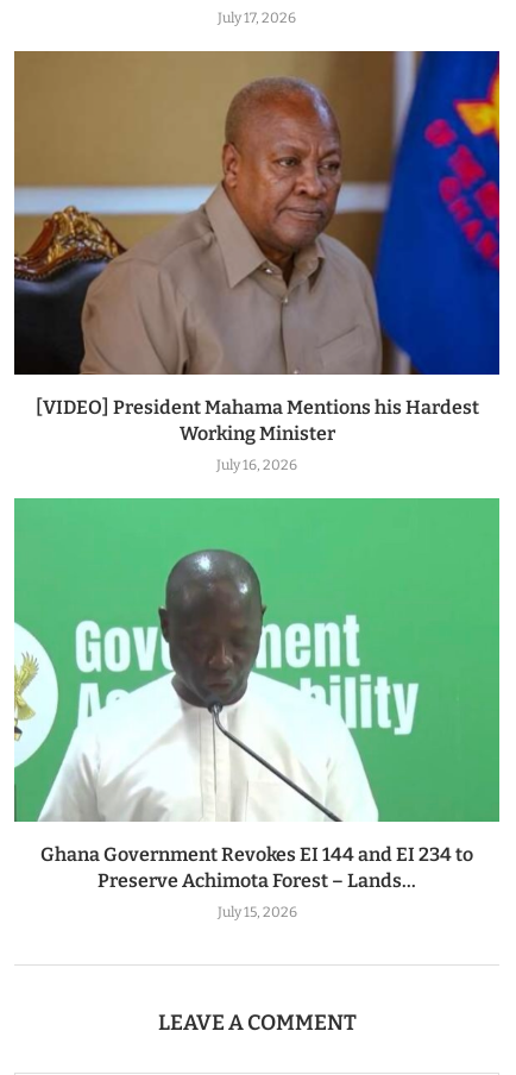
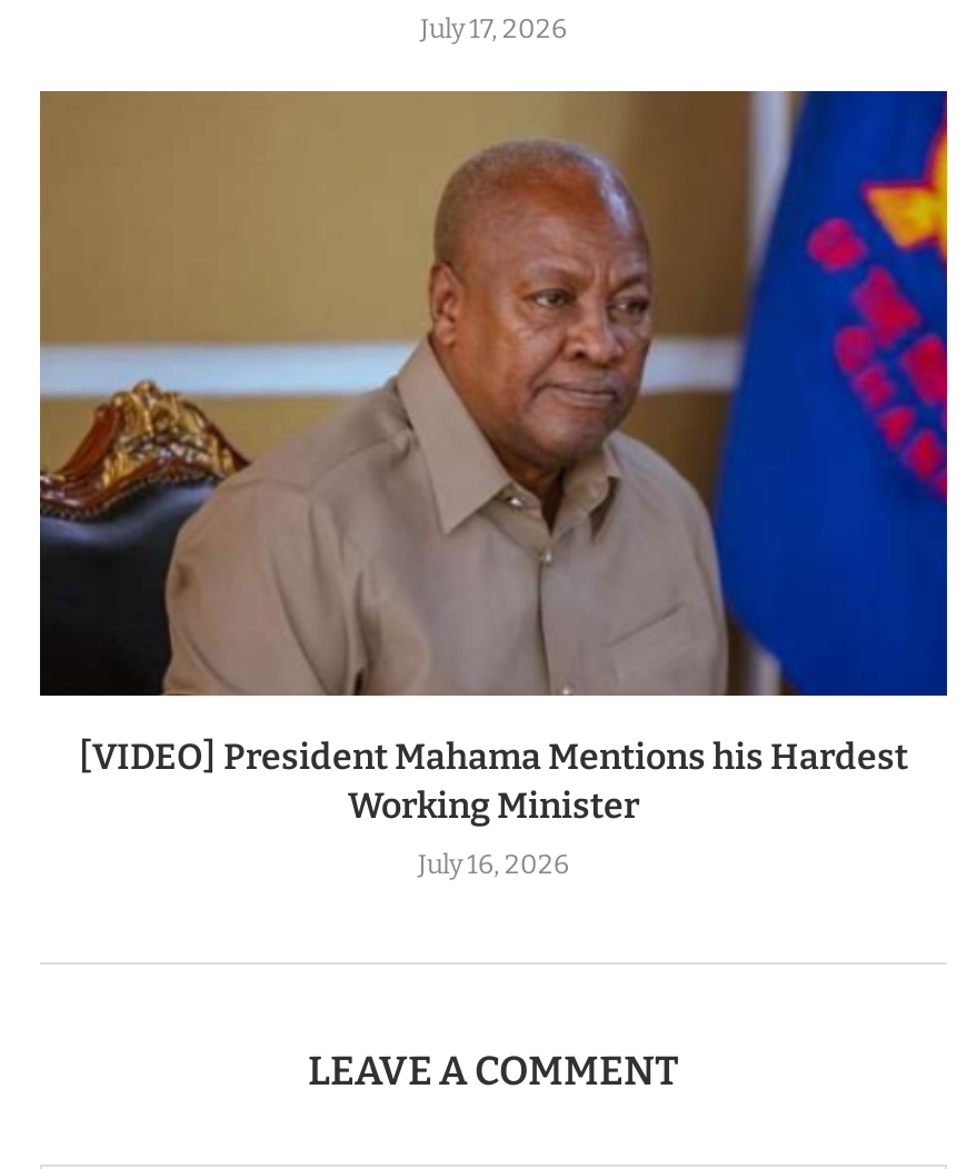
[13,497,501,920] [image] | Ghana Government Revokes EI 144 and EI 234 to | Preserve Achimota Forest – Lands... | July 15, 2026 -> none

